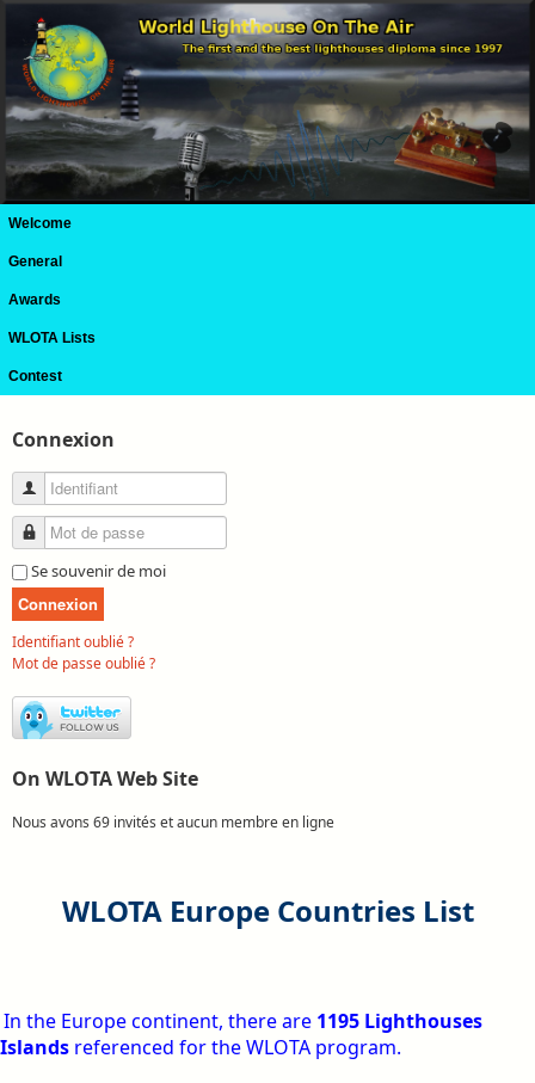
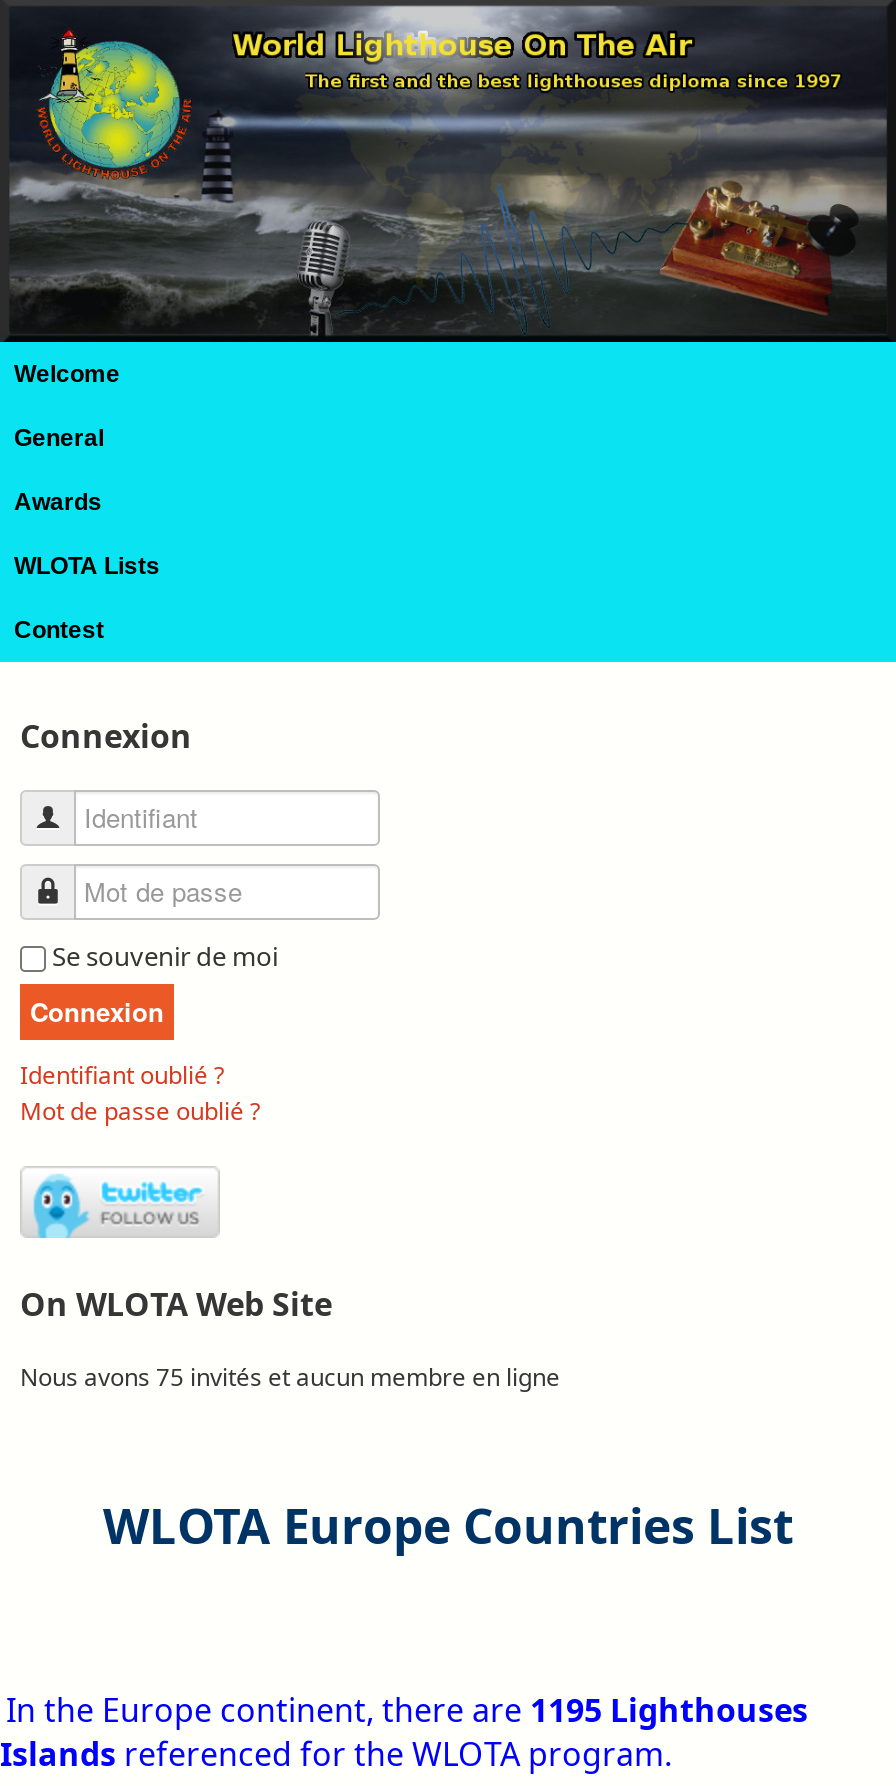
[12,812,334,832] Nous avons 69 invités et aucun membre en ligne -> [20,1360,560,1394] Nous avons 75 invités et aucun membre en ligne

